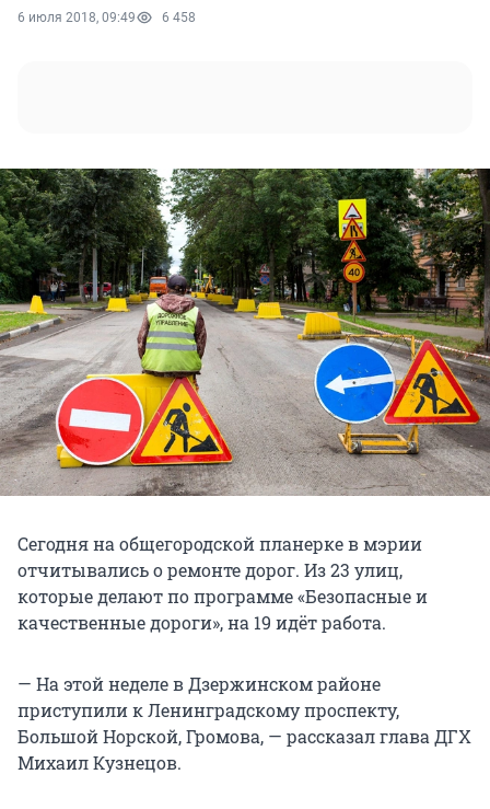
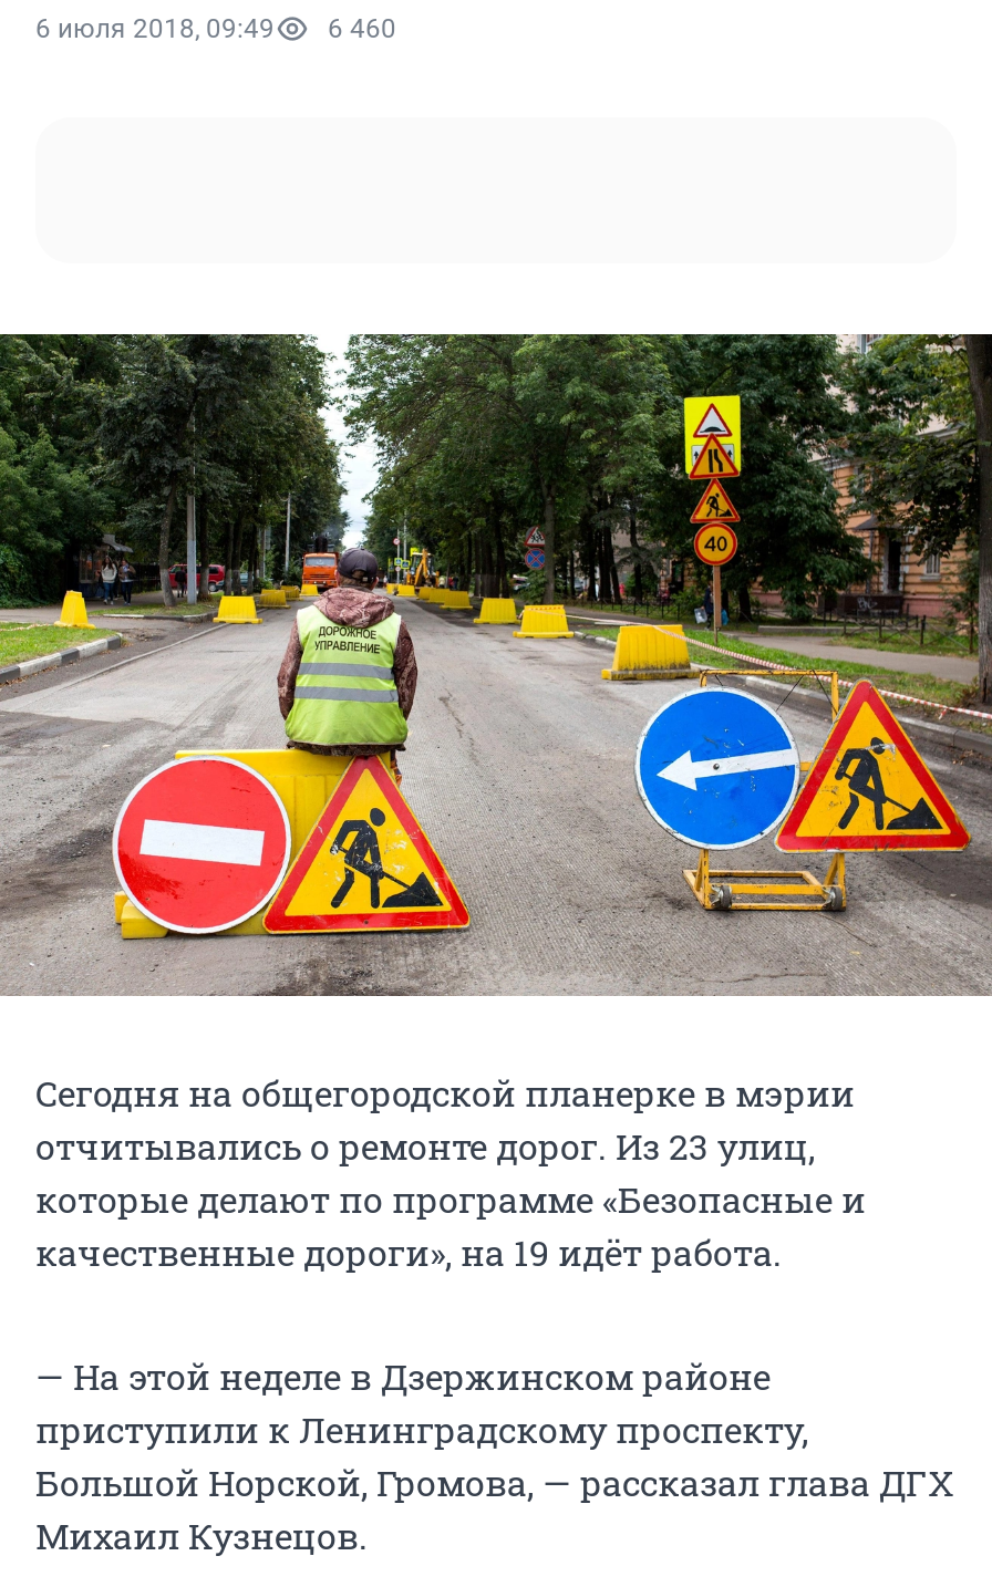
[17,10,196,25] 6 июля 2018, 09:49 6 458 -> [35,14,396,44] 6 июля 2018, 09:49 6 460

